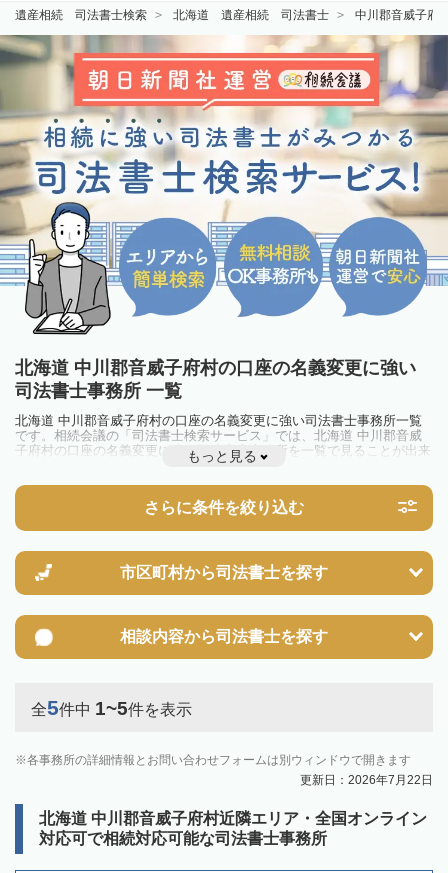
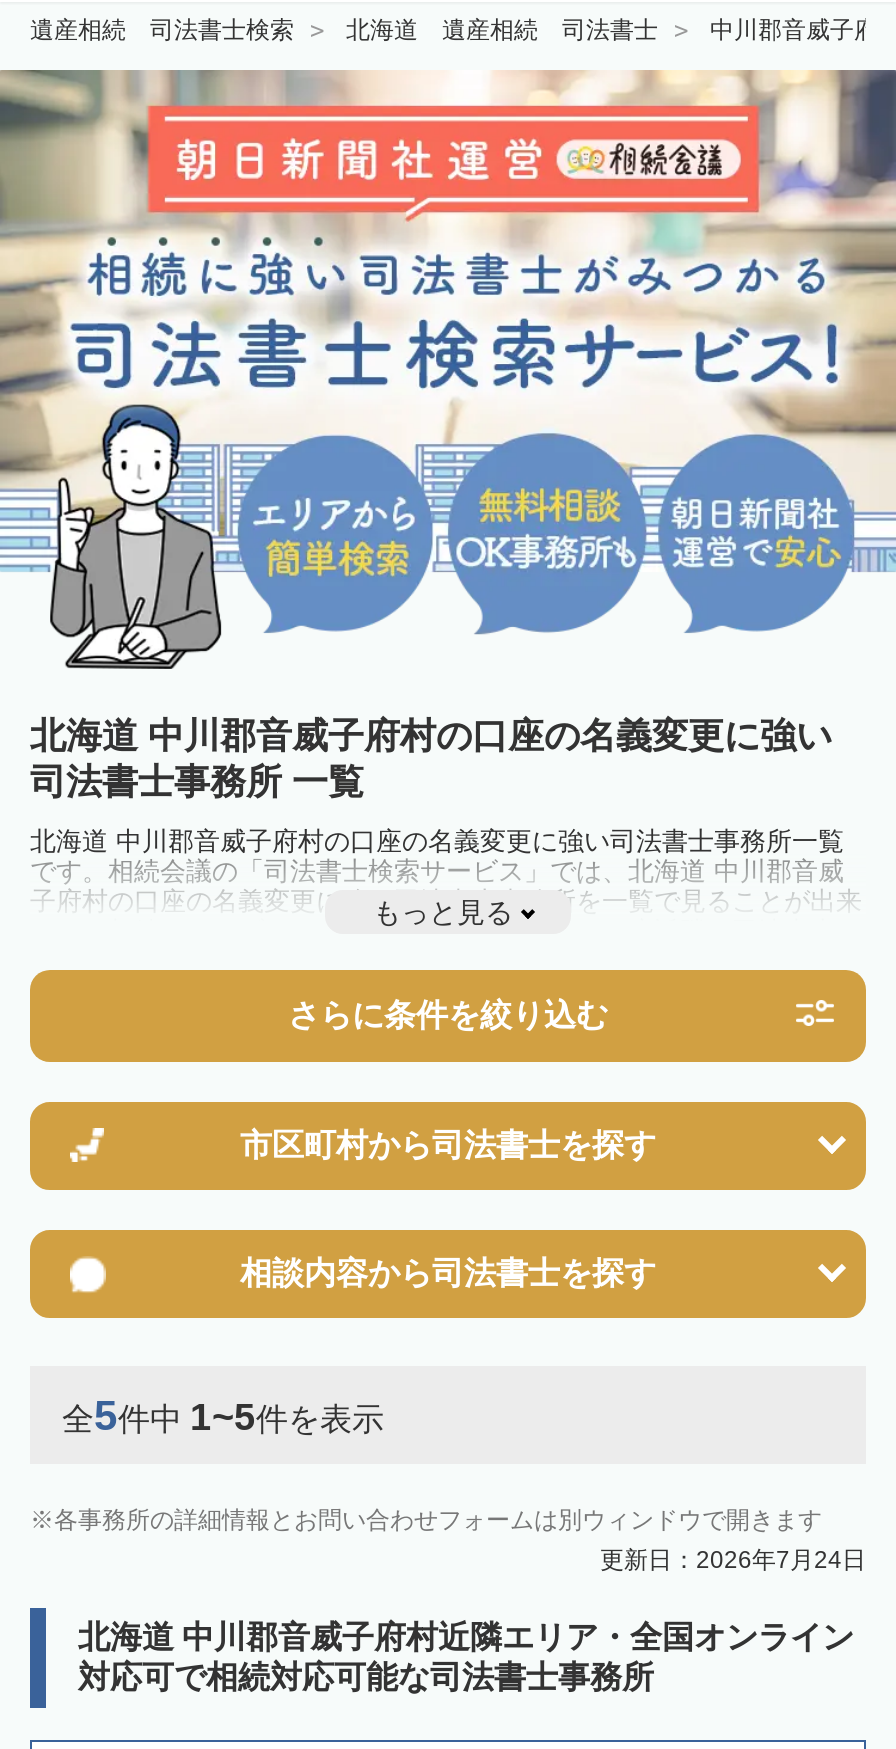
[300,773,433,787] 更新日：2026年7月22日 -> [600,1546,866,1574] 更新日：2026年7月24日

